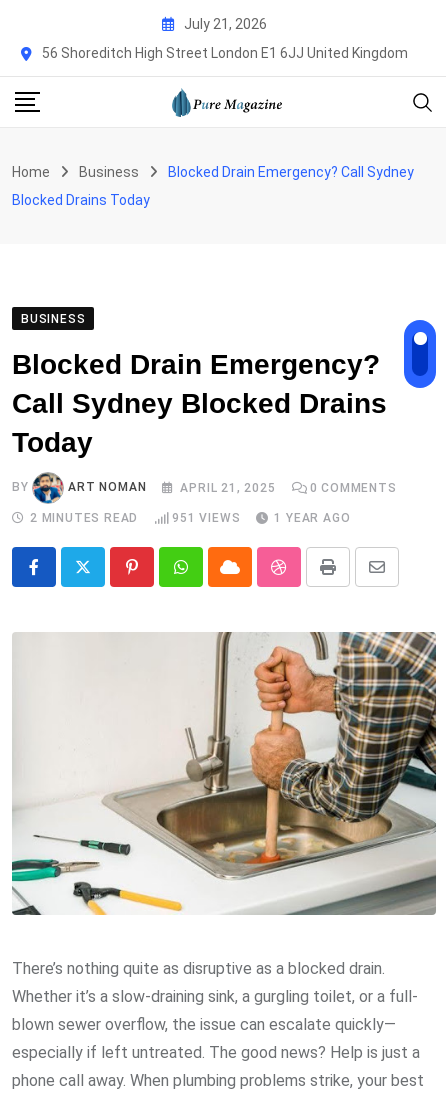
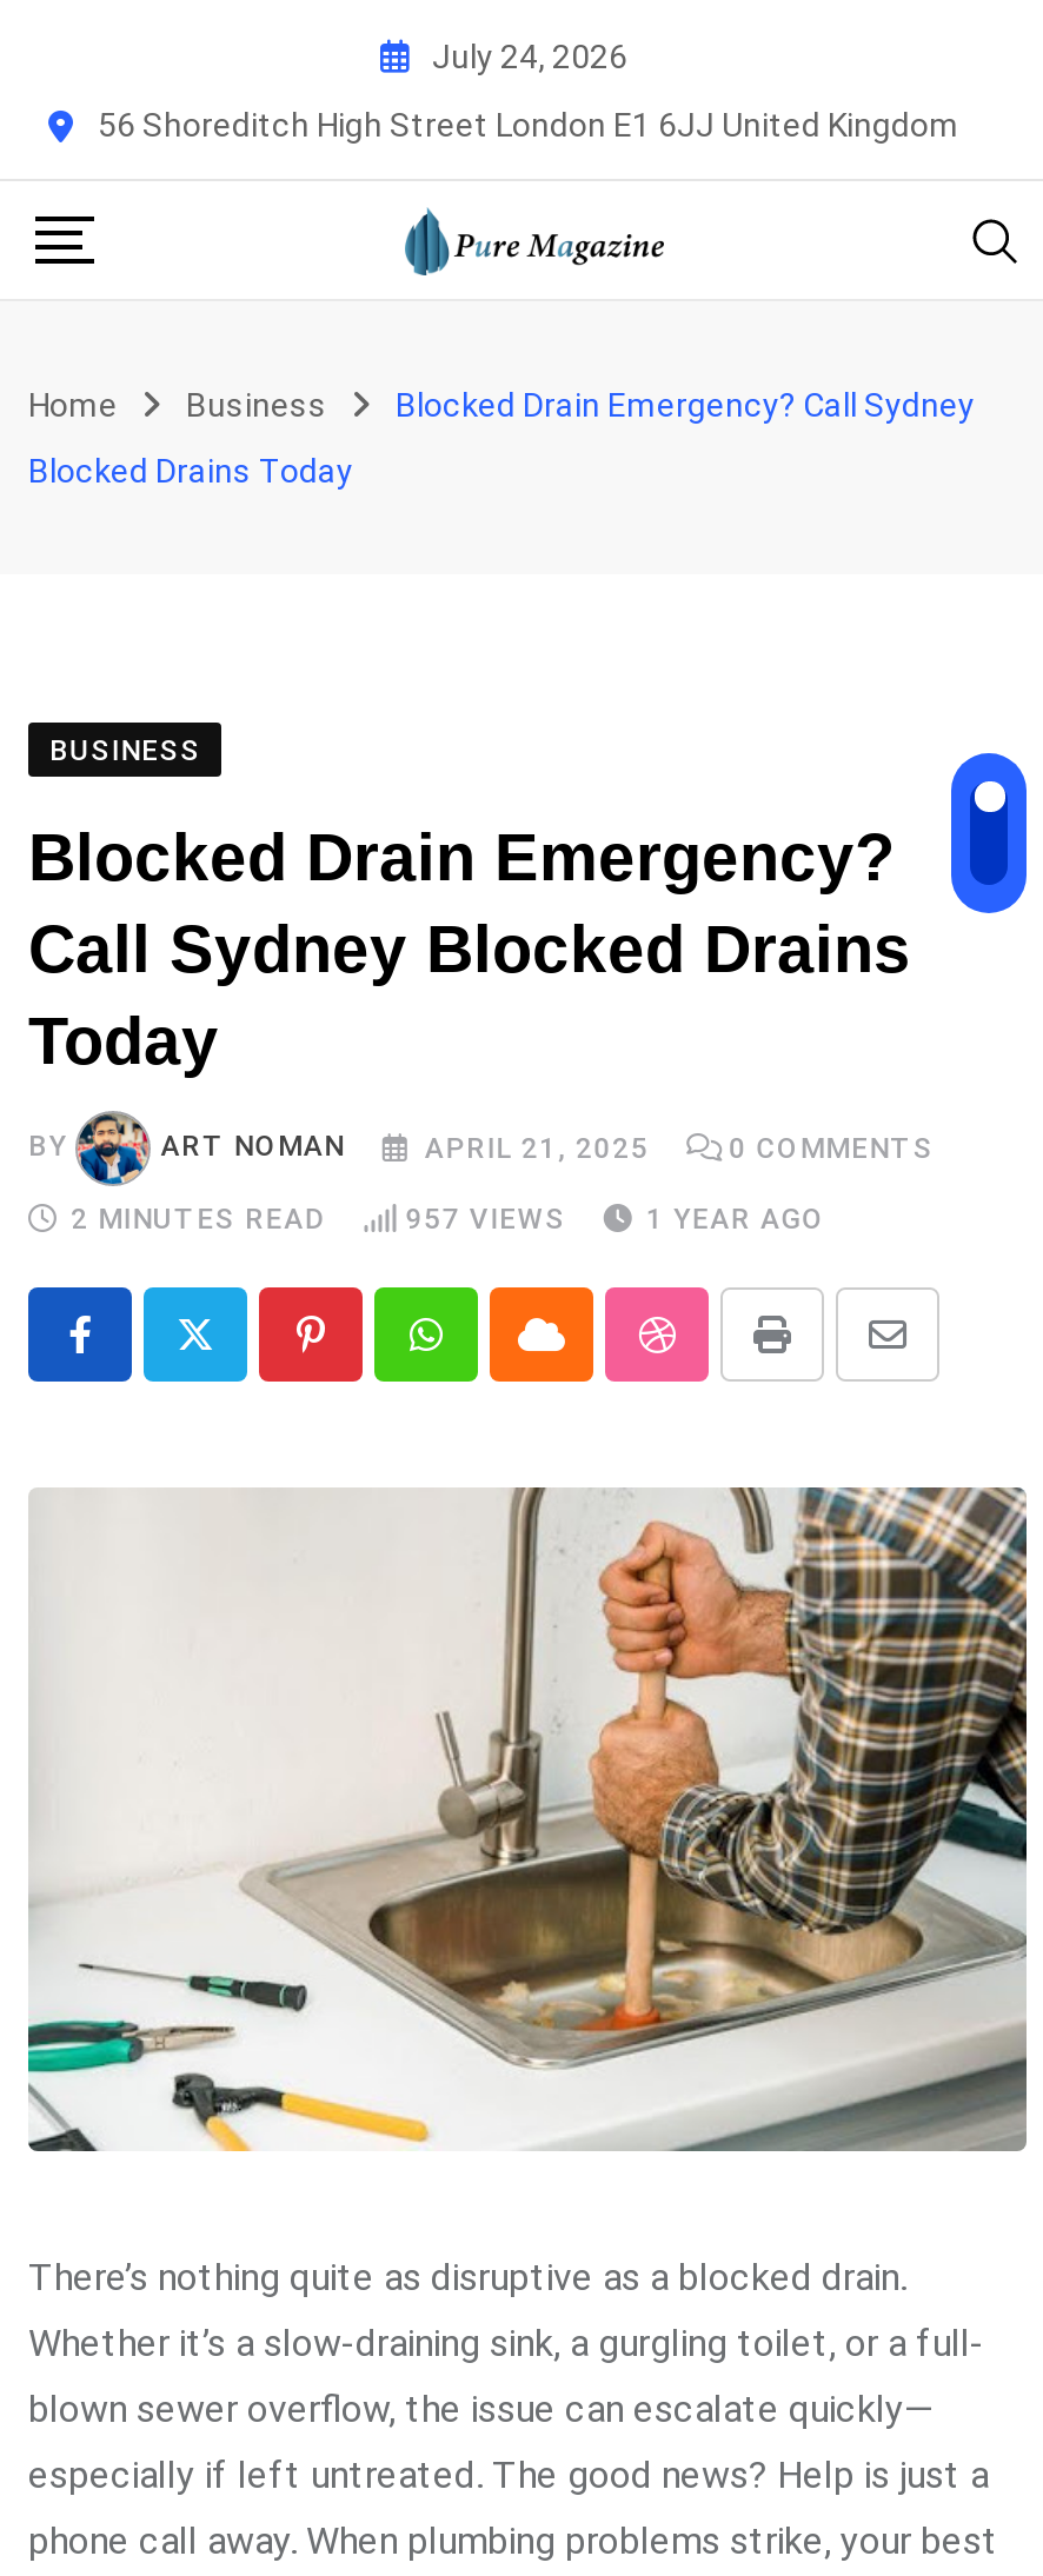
[183,15,266,31] July 21, 2026 -> [432,36,627,74] July 24, 2026
[172,511,240,525] 951 VIEWS -> [405,1203,566,1236] 957 VIEWS

